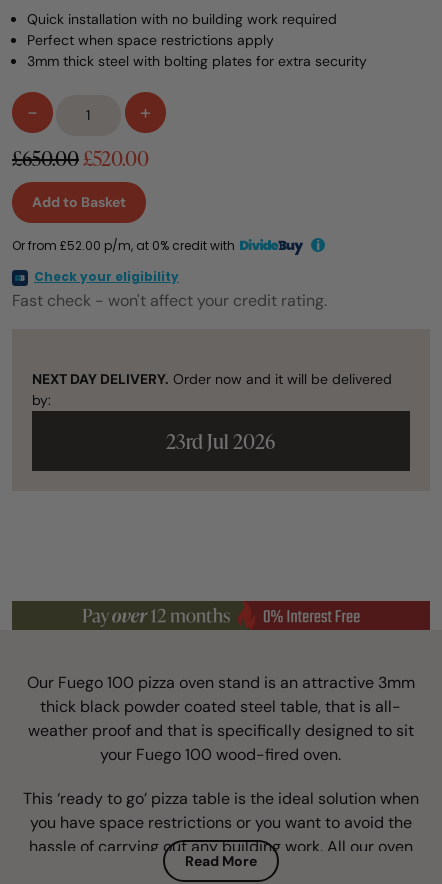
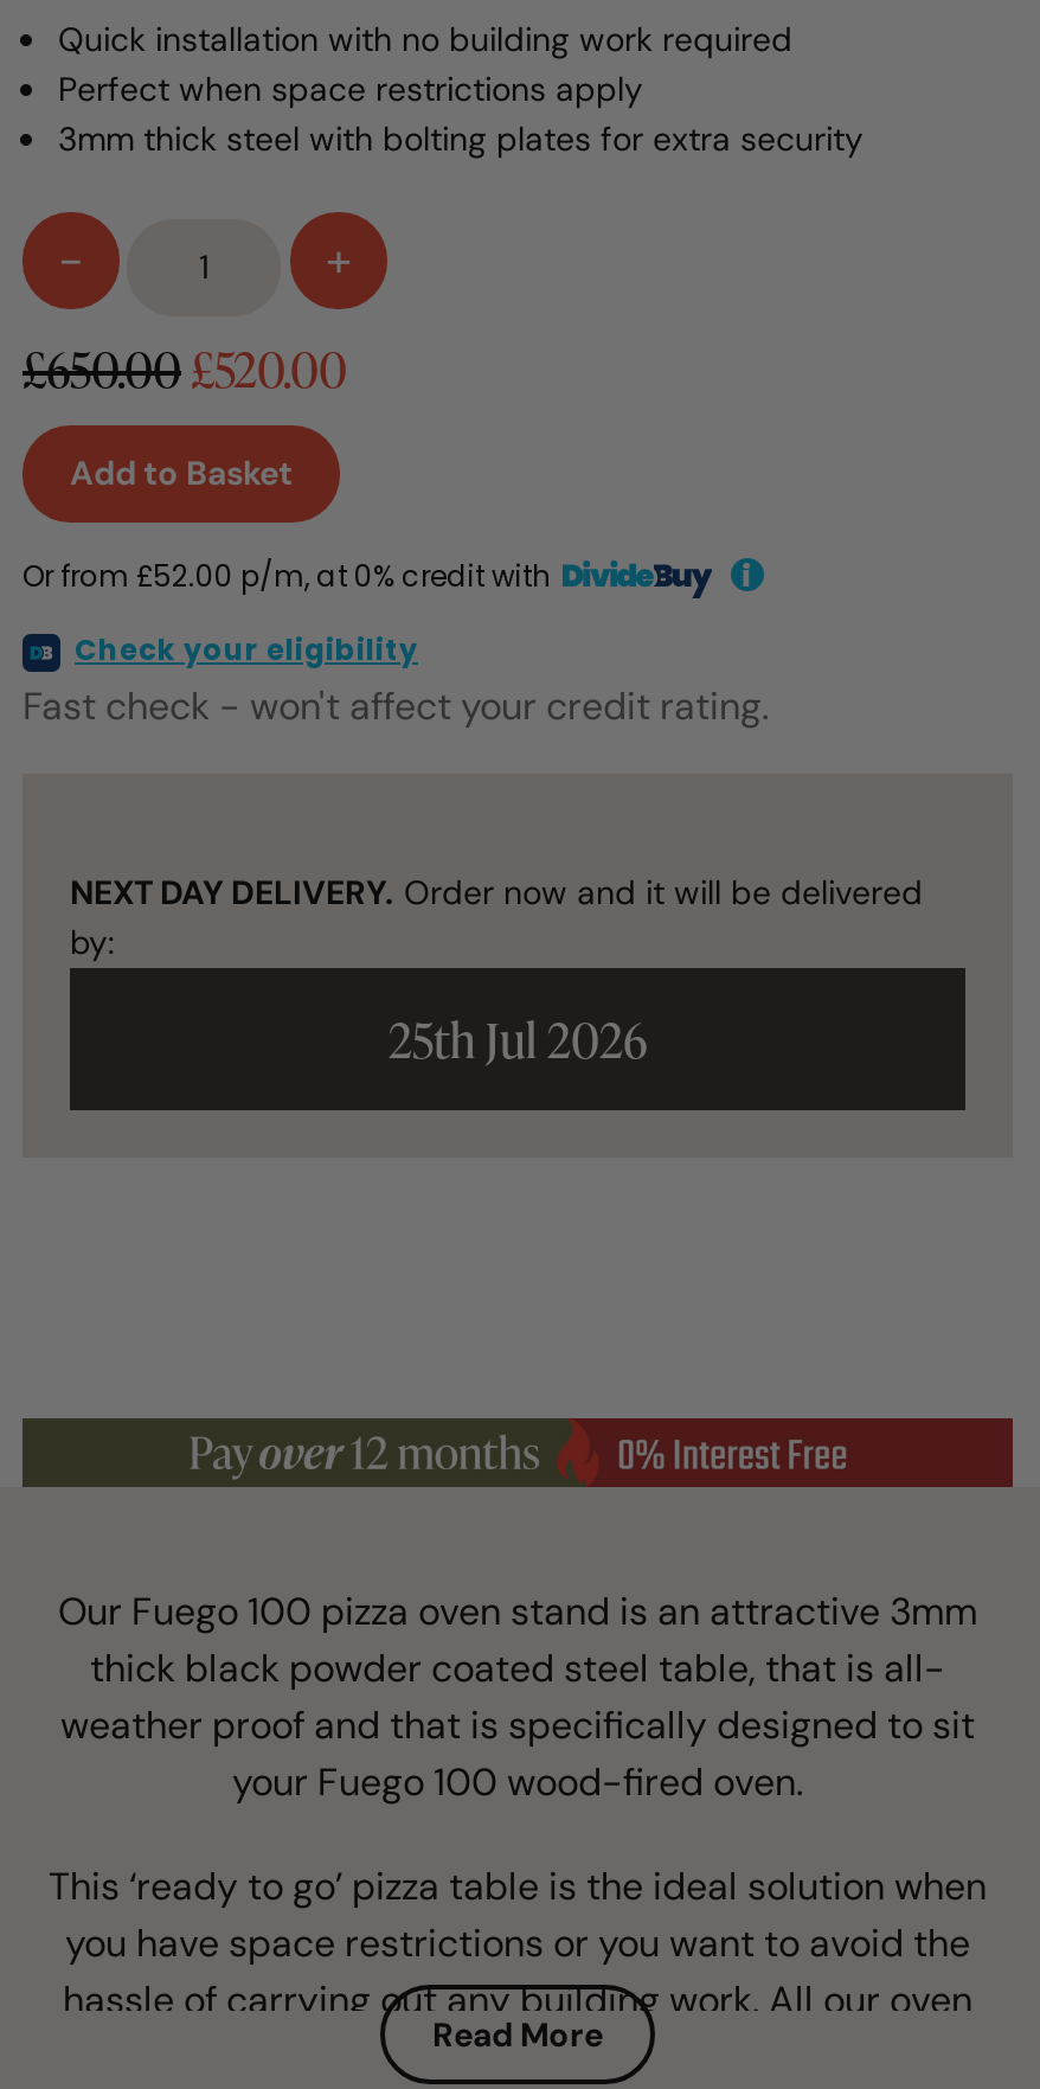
[166,427,275,454] 23rd Jul 2026 -> [389,1006,647,1070] 25th Jul 2026

